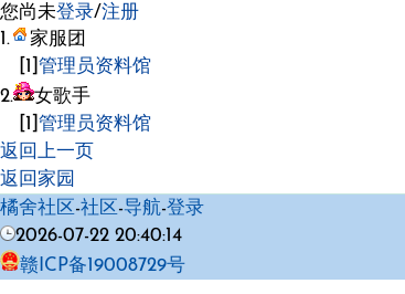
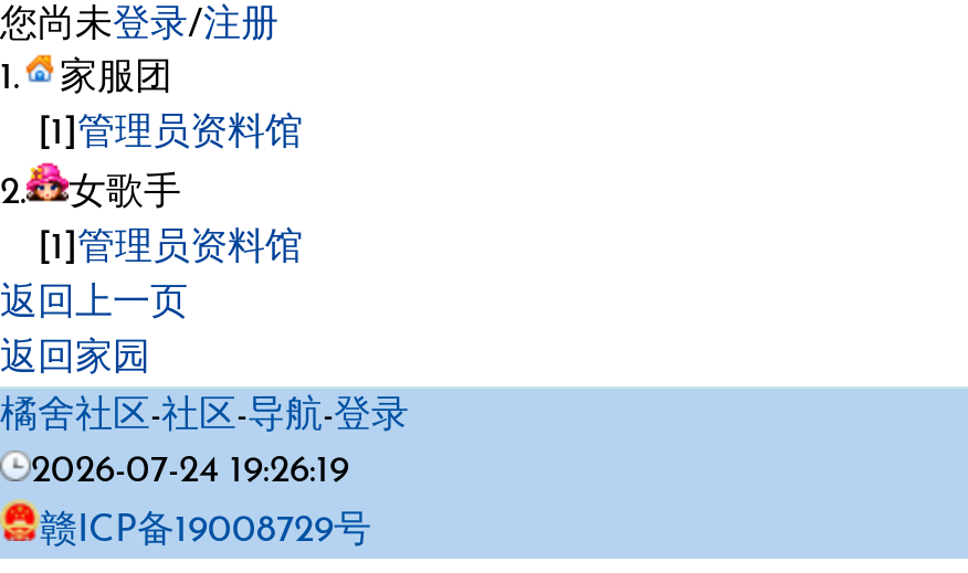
[15,227,182,245] 2026-07-22 20:40:14 -> [31,453,349,490] 2026-07-24 19:26:19

